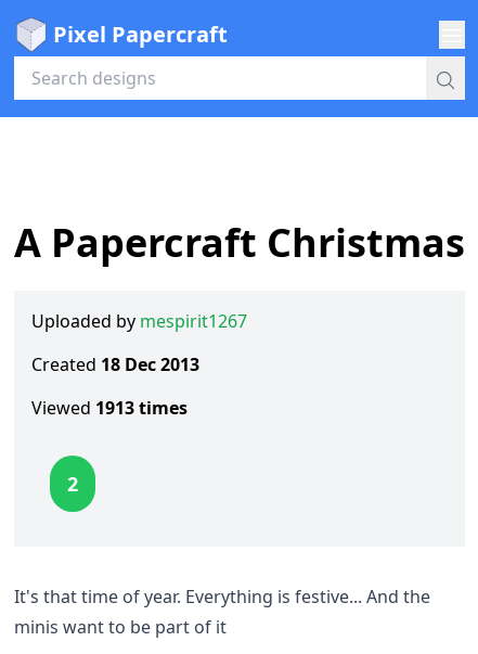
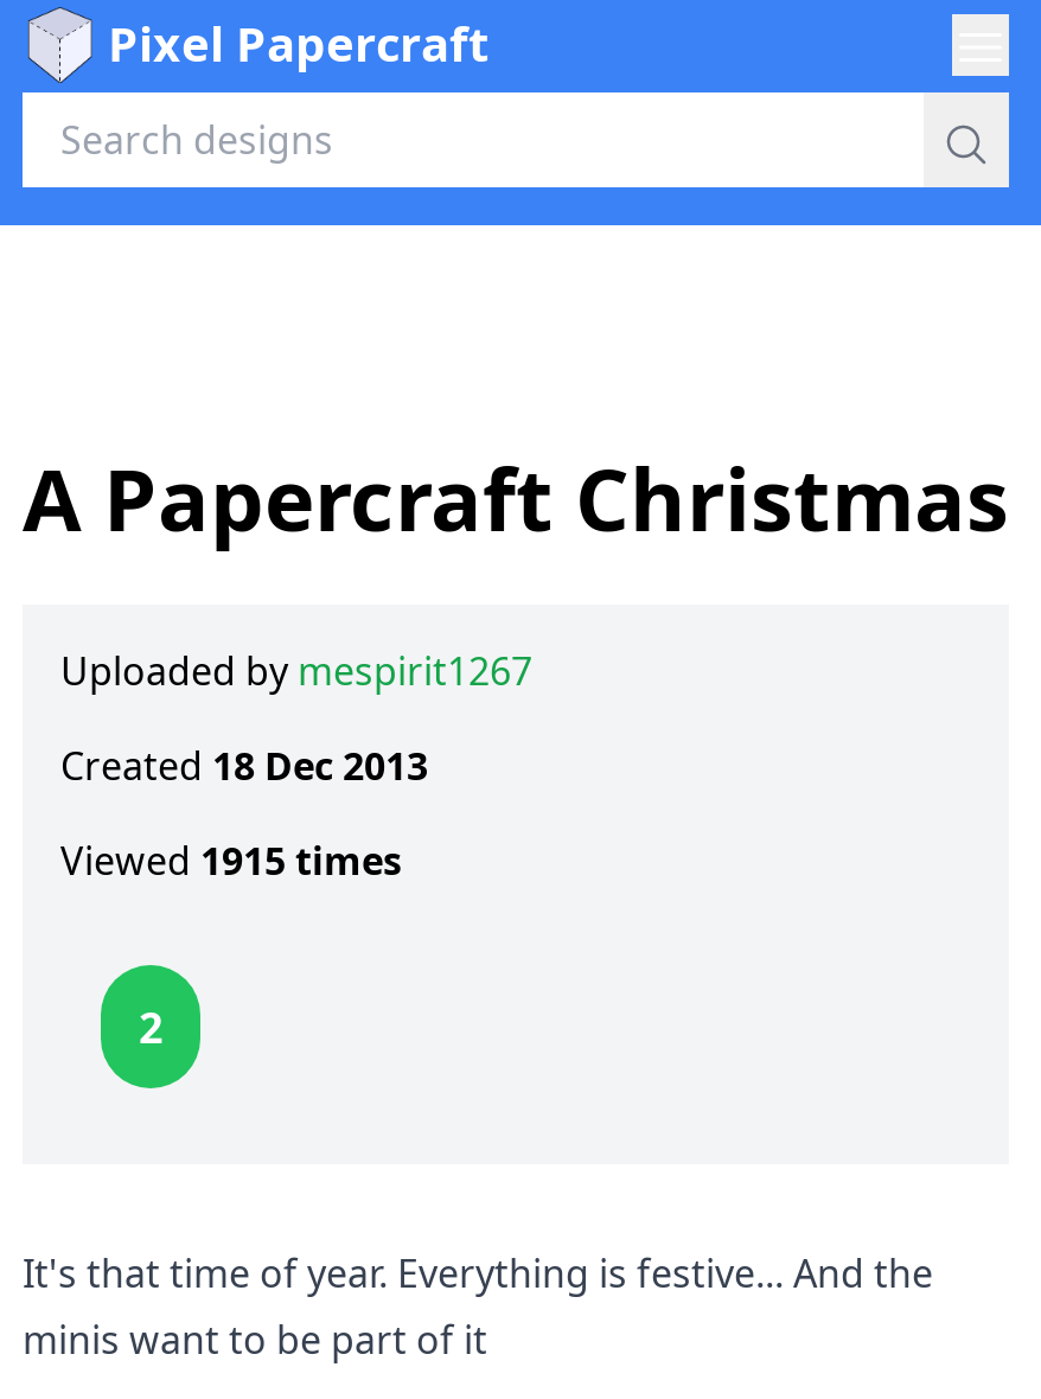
[31,396,188,420] Viewed 1913 times -> [60,835,402,887] Viewed 1915 times

